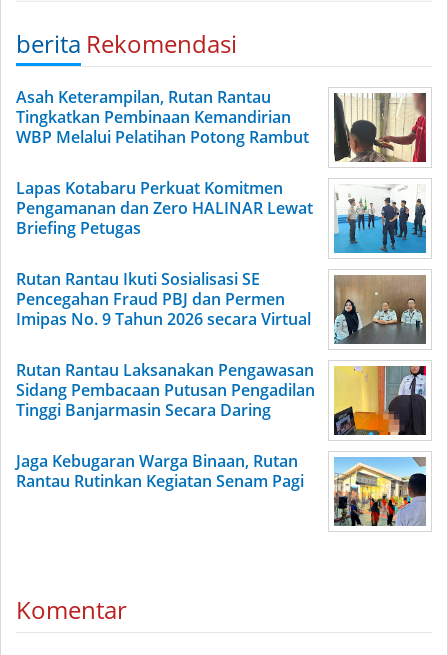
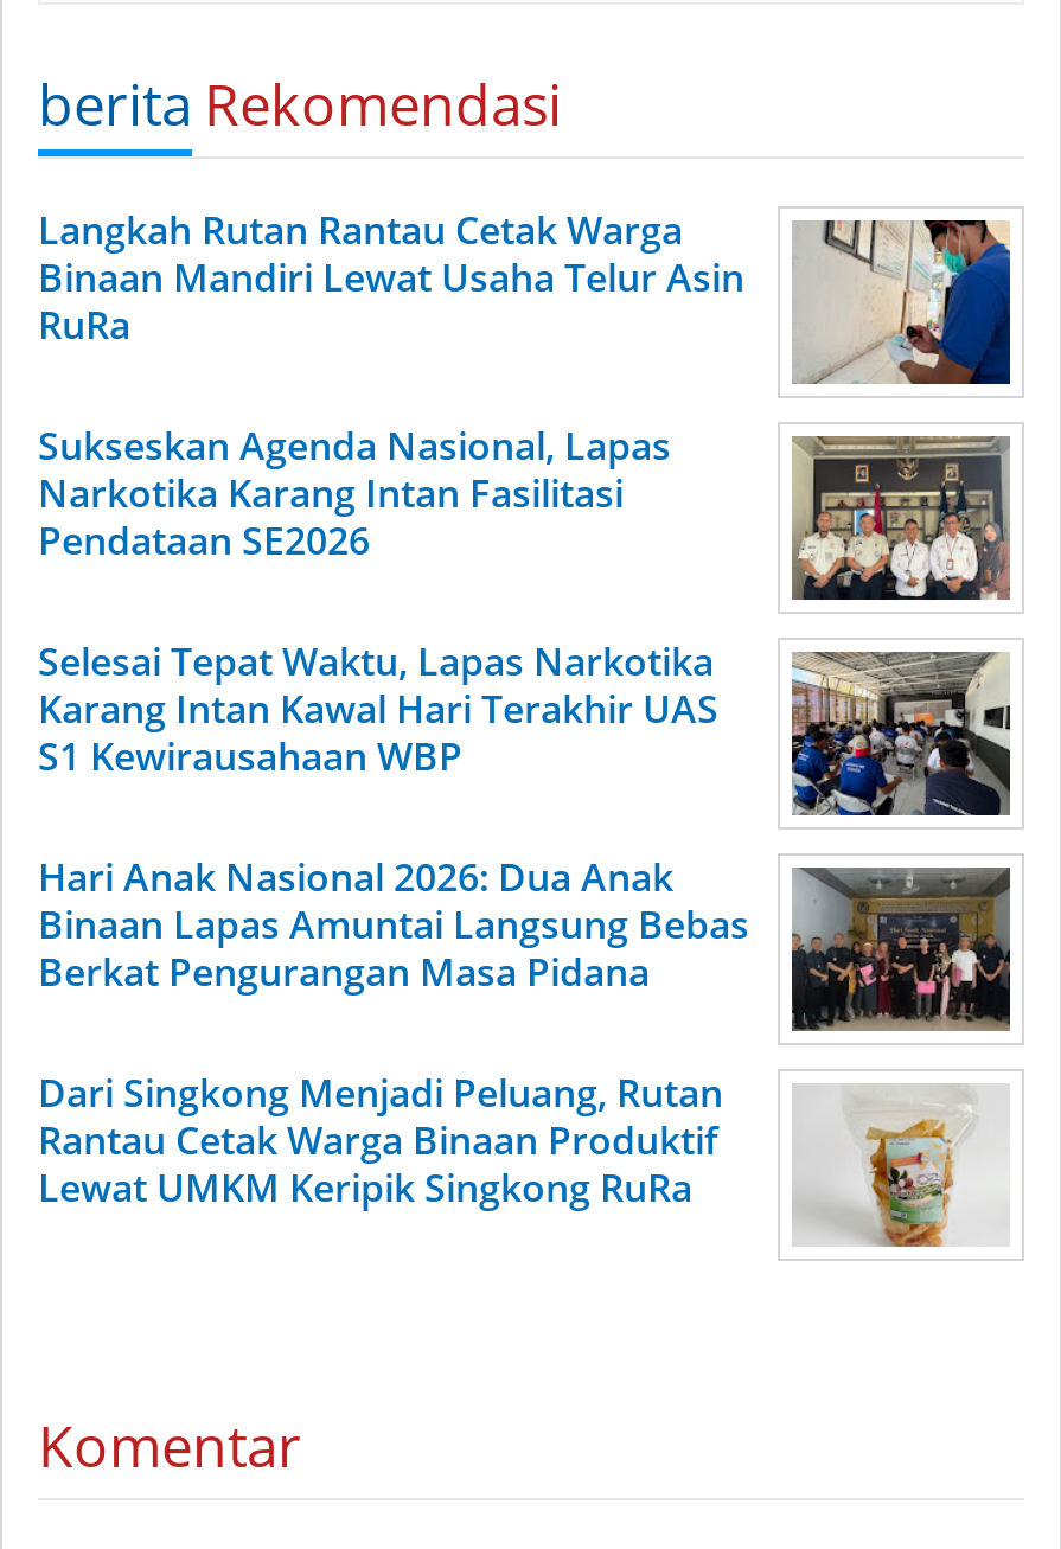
[16,86,427,163] [image] | Asah Keterampilan, Rutan Rantau | Tingkatkan Pembinaan Kemandirian | WBP Melalui Pelatihan Potong Rambut -> [38,204,1012,386] [image] | Langkah Rutan Rantau Cetak Warga | Binaan Mandiri Lewat Usaha Telur Asin | RuRa
[16,177,313,239] Lapas Kotabaru Perkuat Komitmen | Pengamanan dan Zero HALINAR Lewat | Briefing Petugas -> [38,420,671,567] Sukseskan Agenda Nasional, Lapas | Narkotika Karang Intan Fasilitasi | Pendataan SE2026
[333,184,427,254] [image] -> [790,434,1012,602] [image]
[16,268,426,345] [image] | Rutan Rantau Ikuti Sosialisasi SE | Pencegahan Fraud PBJ dan Permen | Imipas No. 9 Tahun 2026 secara Virtual -> [38,635,1010,818] [image] | Selesai Tepat Waktu, Lapas Narkotika | Karang Intan Kawal Hari Terakhir UAS | S1 Kewirausahaan WBP
[16,359,427,436] [image] | Rutan Rantau Laksanakan Pengawasan | Sidang Pembacaan Putusan Pengadilan | Tinggi Banjarmasin Secara Daring -> [38,851,1012,1033] [image] | Hari Anak Nasional 2026: Dua Anak | Binaan Lapas Amuntai Langsung Bebas | Berkat Pengurangan Masa Pidana
[16,450,427,527] [image] | Jaga Kebugaran Warga Binaan, Rutan | Rantau Rutinkan Kegiatan Senam Pagi -> [38,1067,1010,1247] [image] | Dari Singkong Menjadi Peluang, Rutan | Rantau Cetak Warga Binaan Produktif | Lewat UMKM Keripik Singkong RuRa

